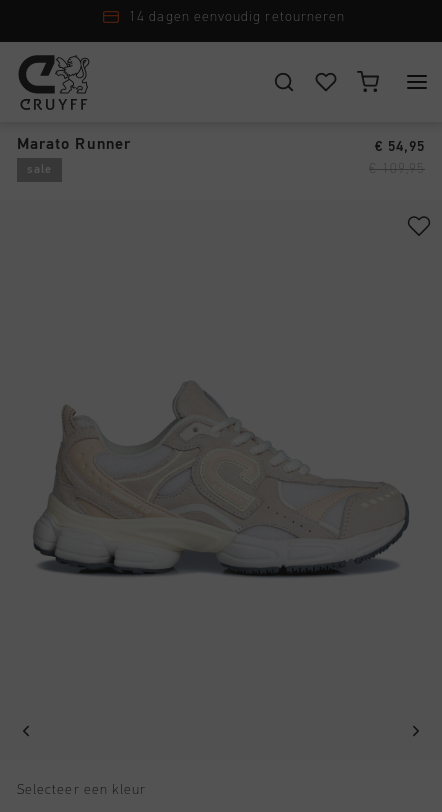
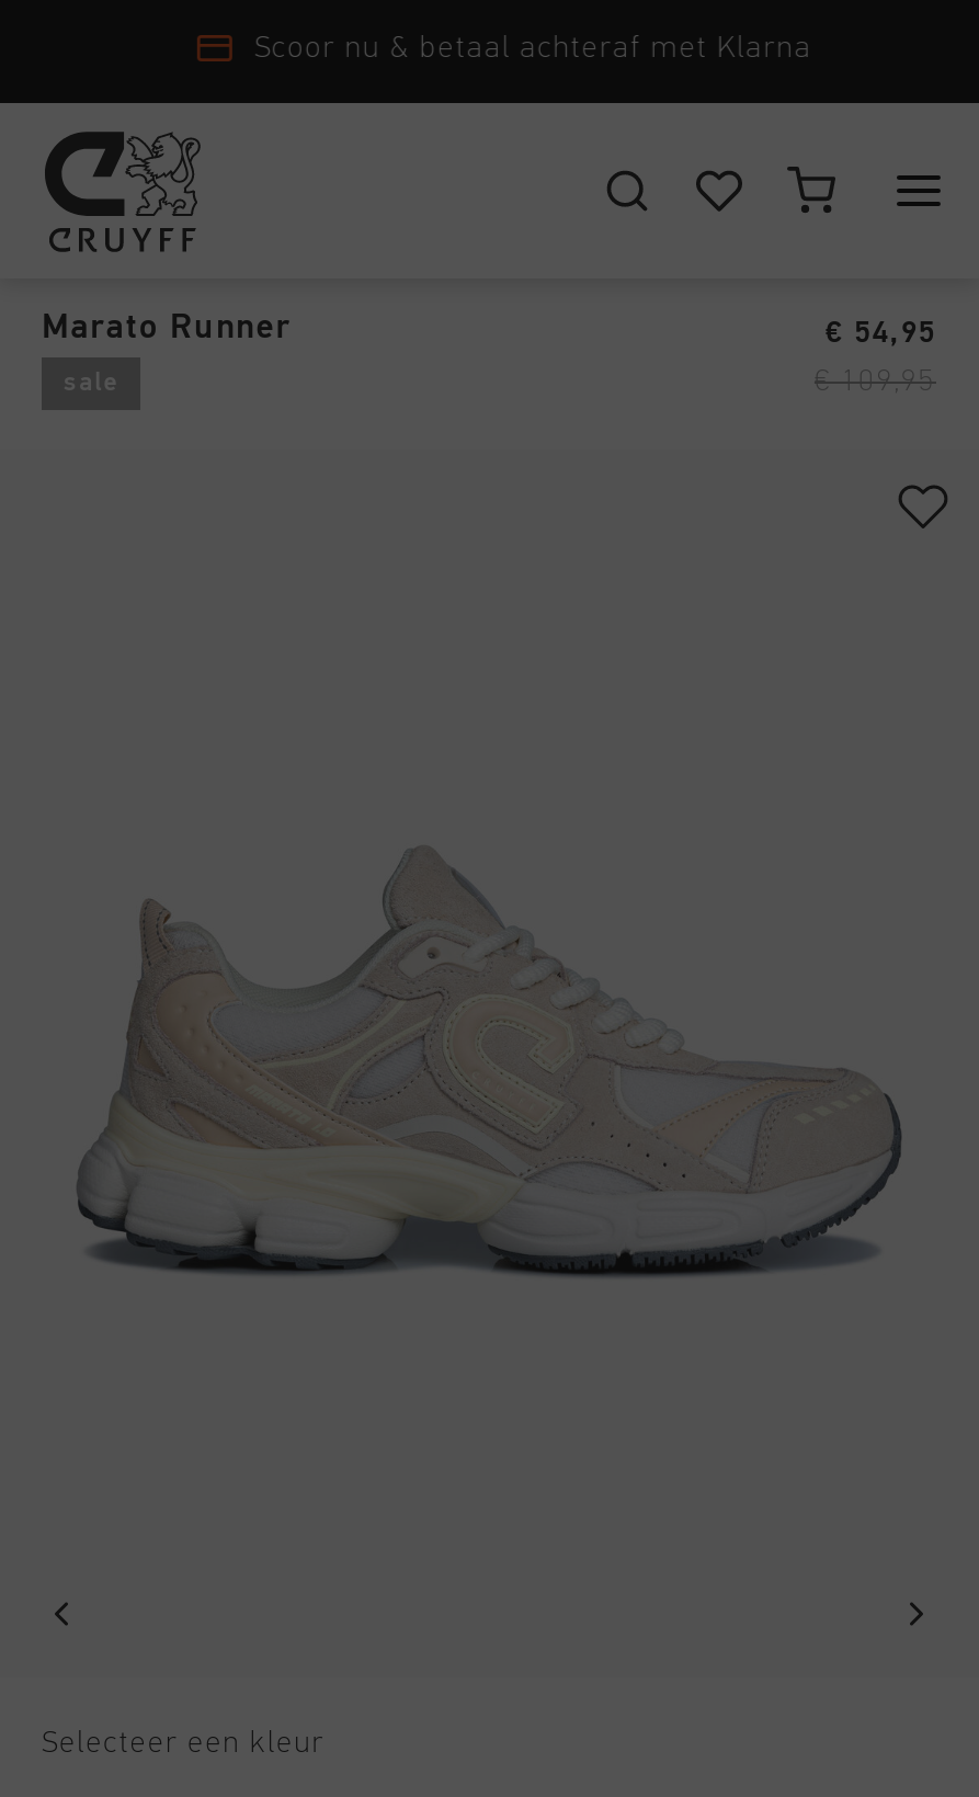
[129,9,345,23] 14 dagen eenvoudig retourneren -> [248,32,806,62] Scoor nu & betaal achteraf met Klarna

